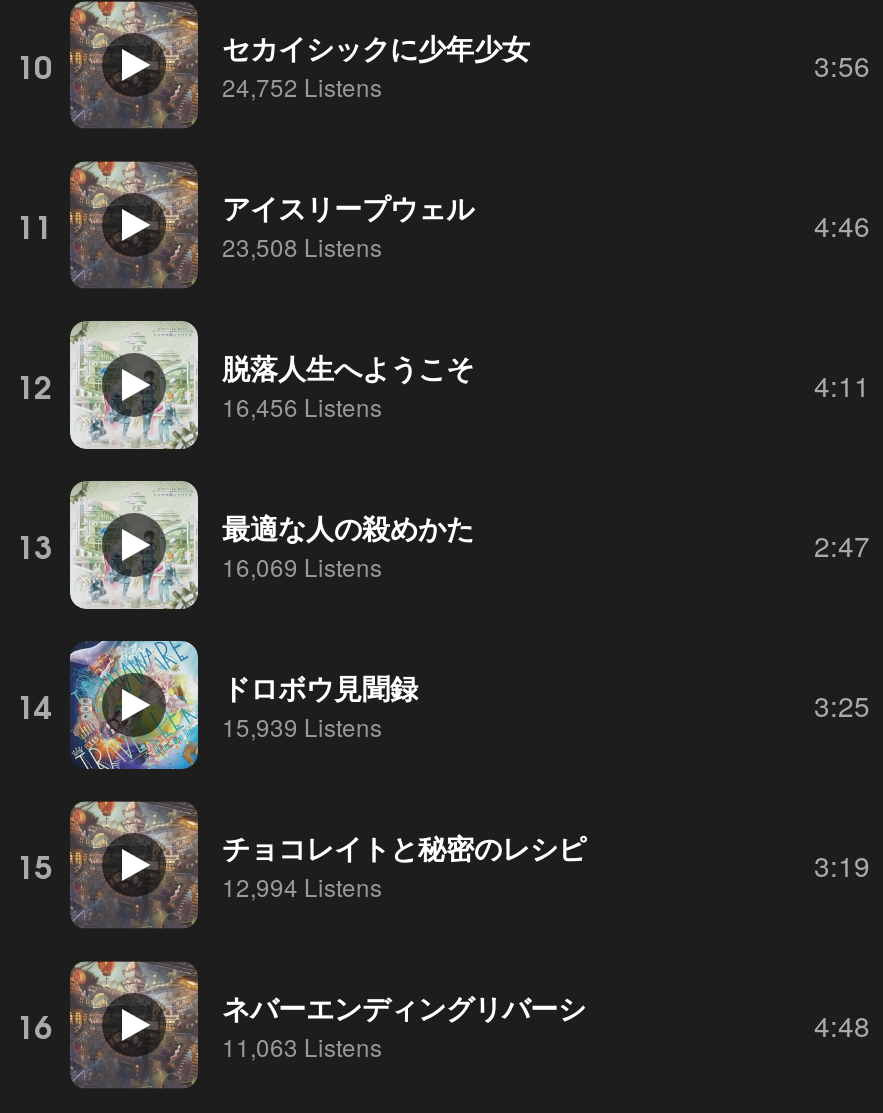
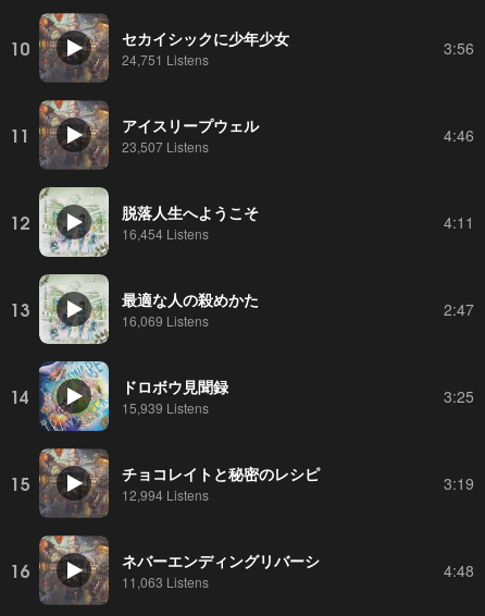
[222,68,382,102] 24,752 Listens -> [122,50,209,68] 24,751 Listens
[222,228,382,262] 23,508 Listens -> [122,137,209,155] 23,507 Listens
[222,388,382,422] 16,456 Listens -> [122,224,209,242] 16,454 Listens

